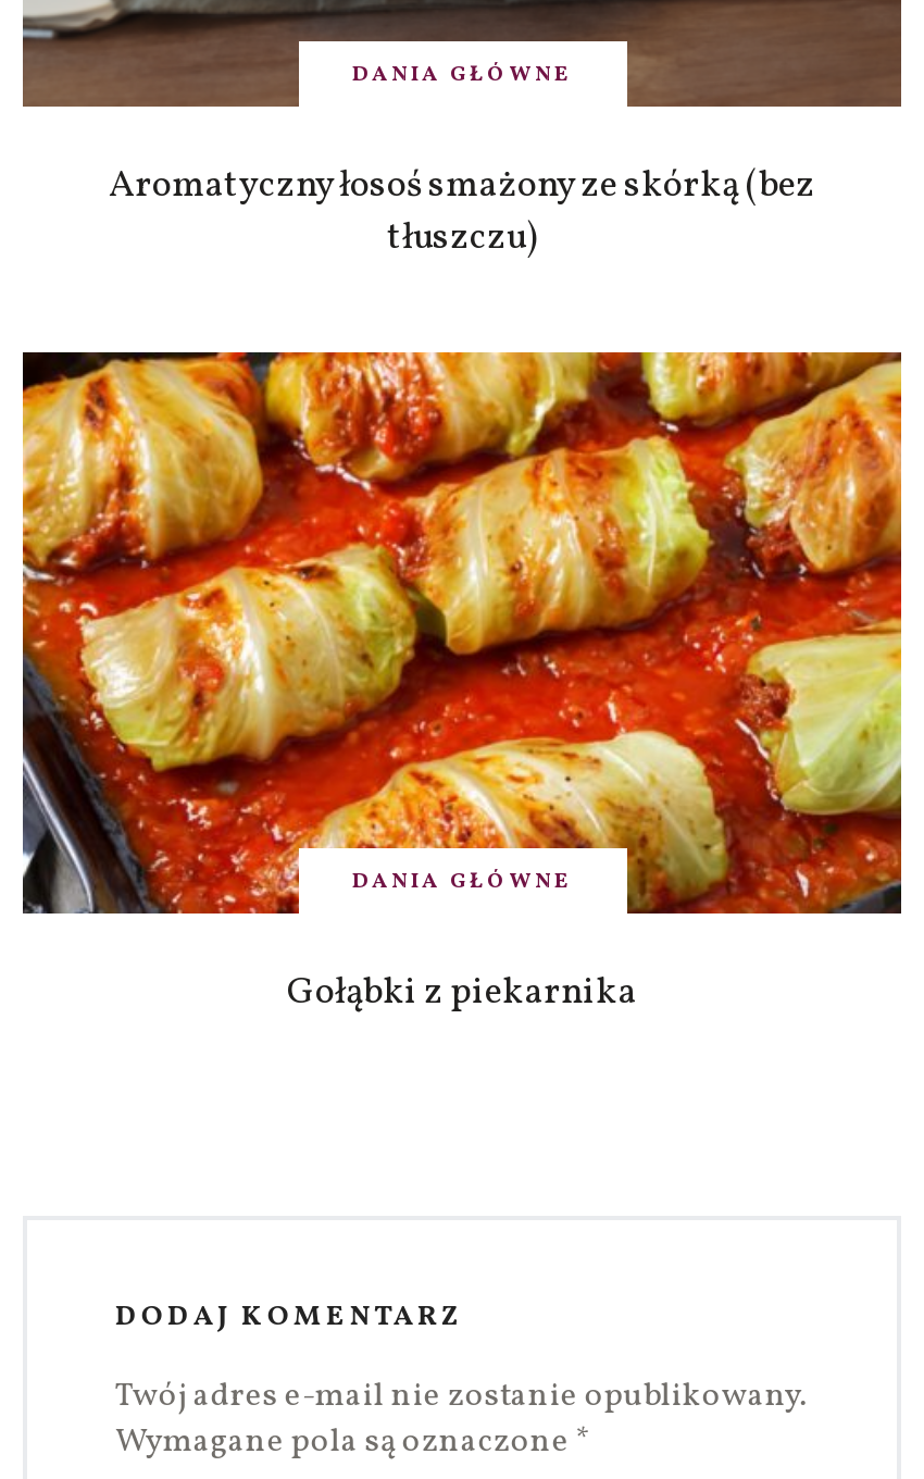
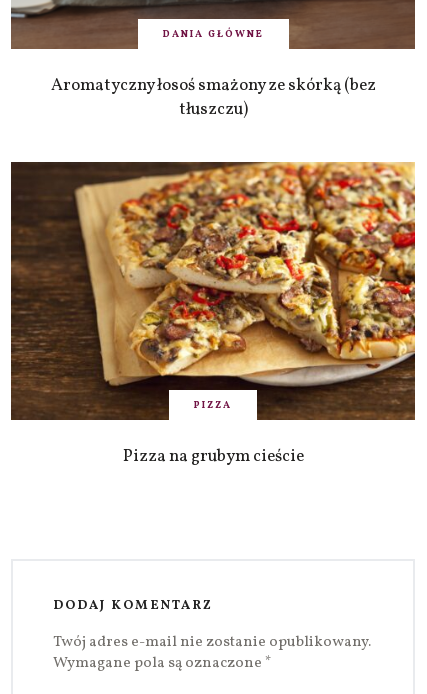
[21,350,903,916] [image] | DANIA GŁÓWNE -> [10,161,416,421] [image] | PIZZA
[287,969,637,1019] Gołąbki z piekarnika -> [122,445,303,468] Pizza na grubym cieście

